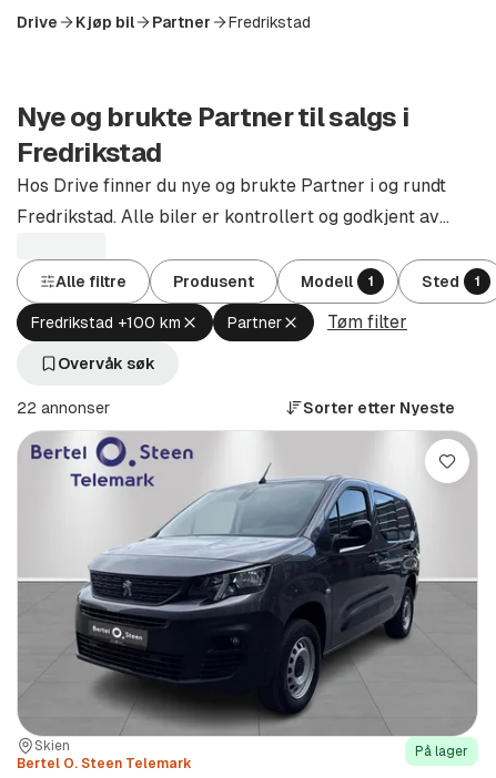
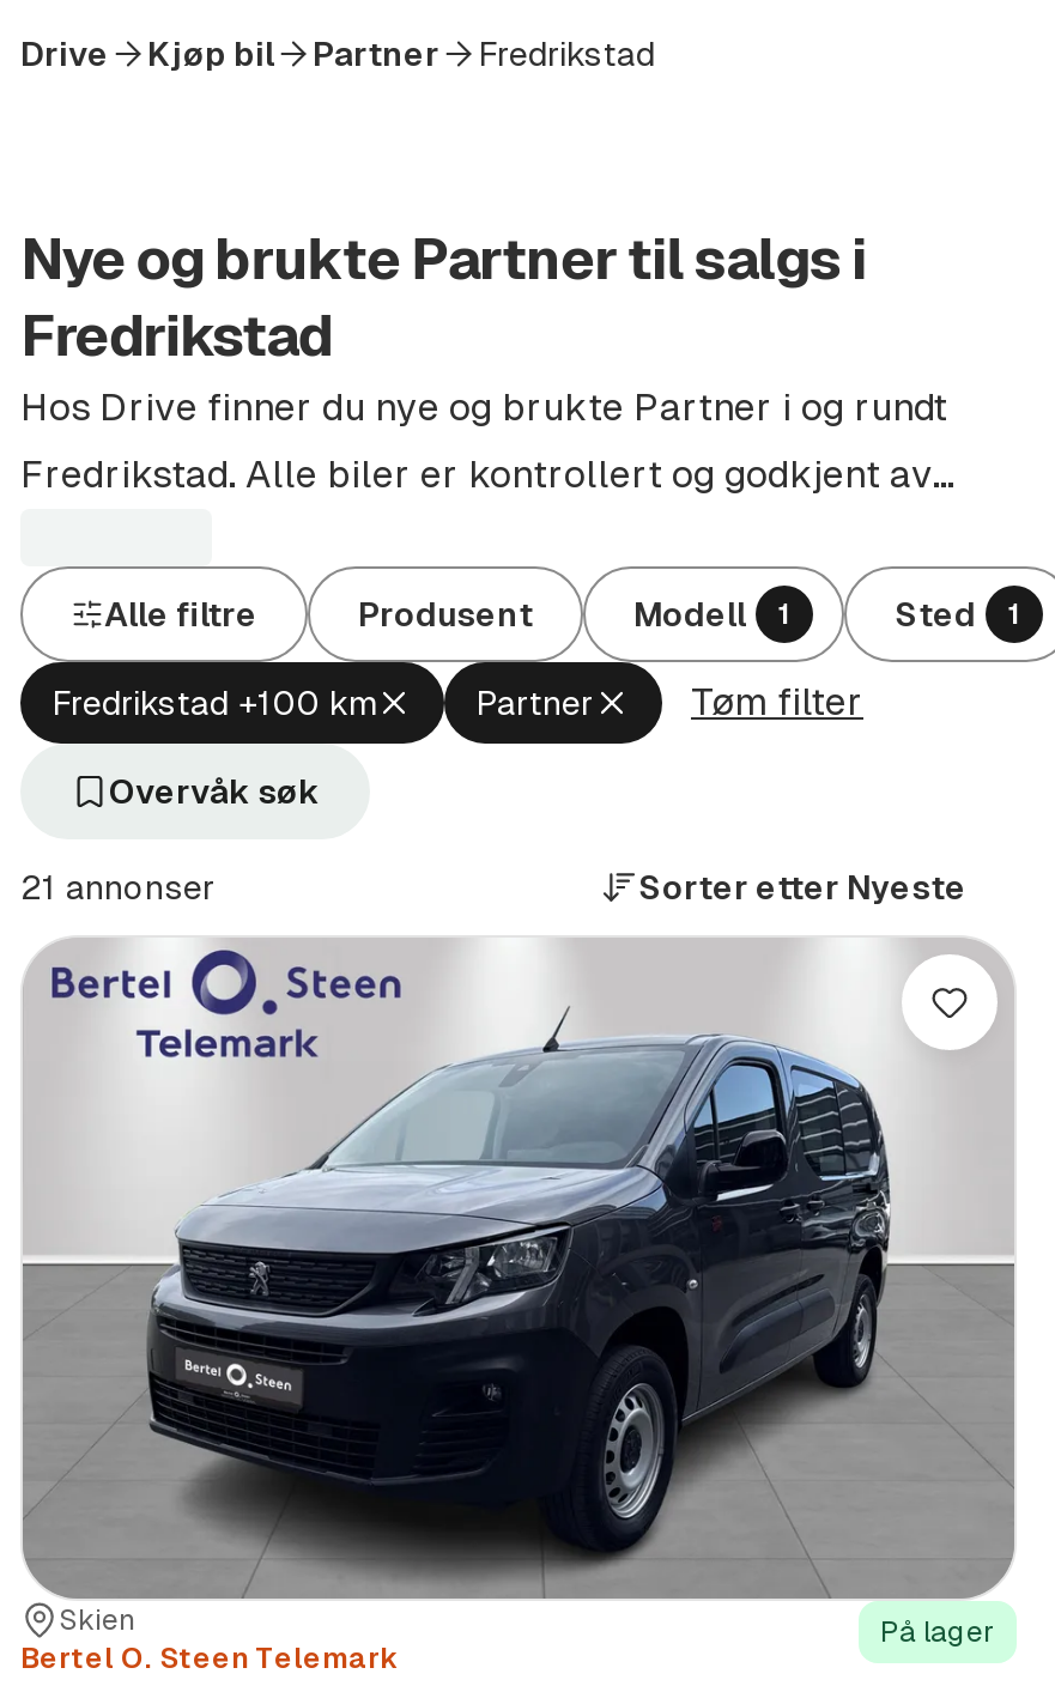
[17,399,110,417] 22 annonser -> [20,868,214,906] 21 annonser

